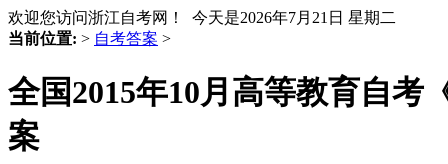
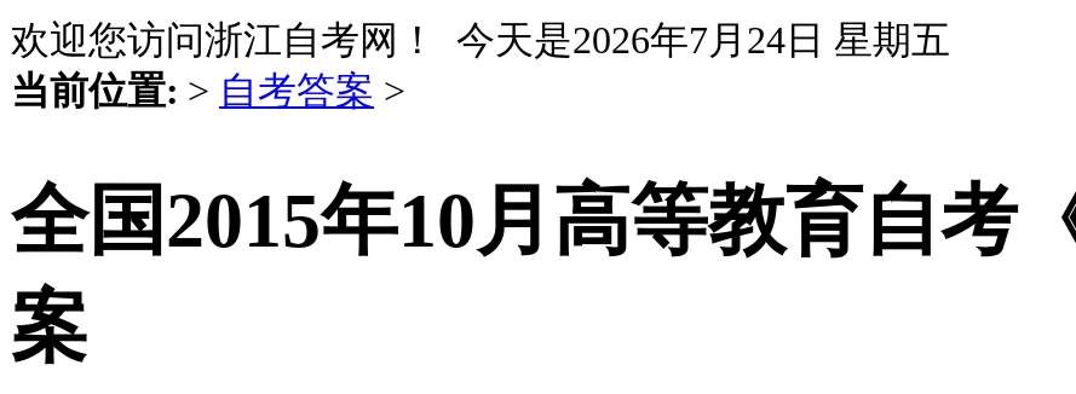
[8,9,396,26] 欢迎您访问浙江自考网！ 今天是2026年7月21日 星期二 -> [11,19,950,60] 欢迎您访问浙江自考网！ 今天是2026年7月24日 星期五

